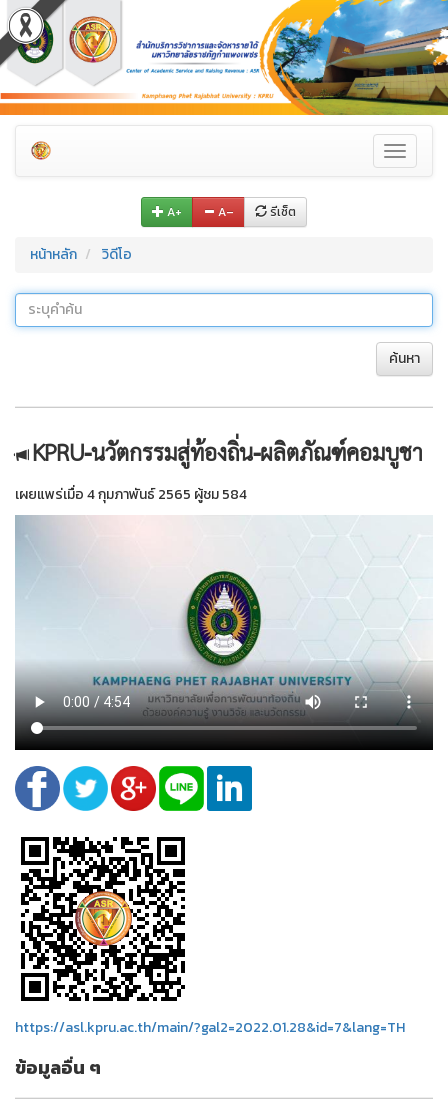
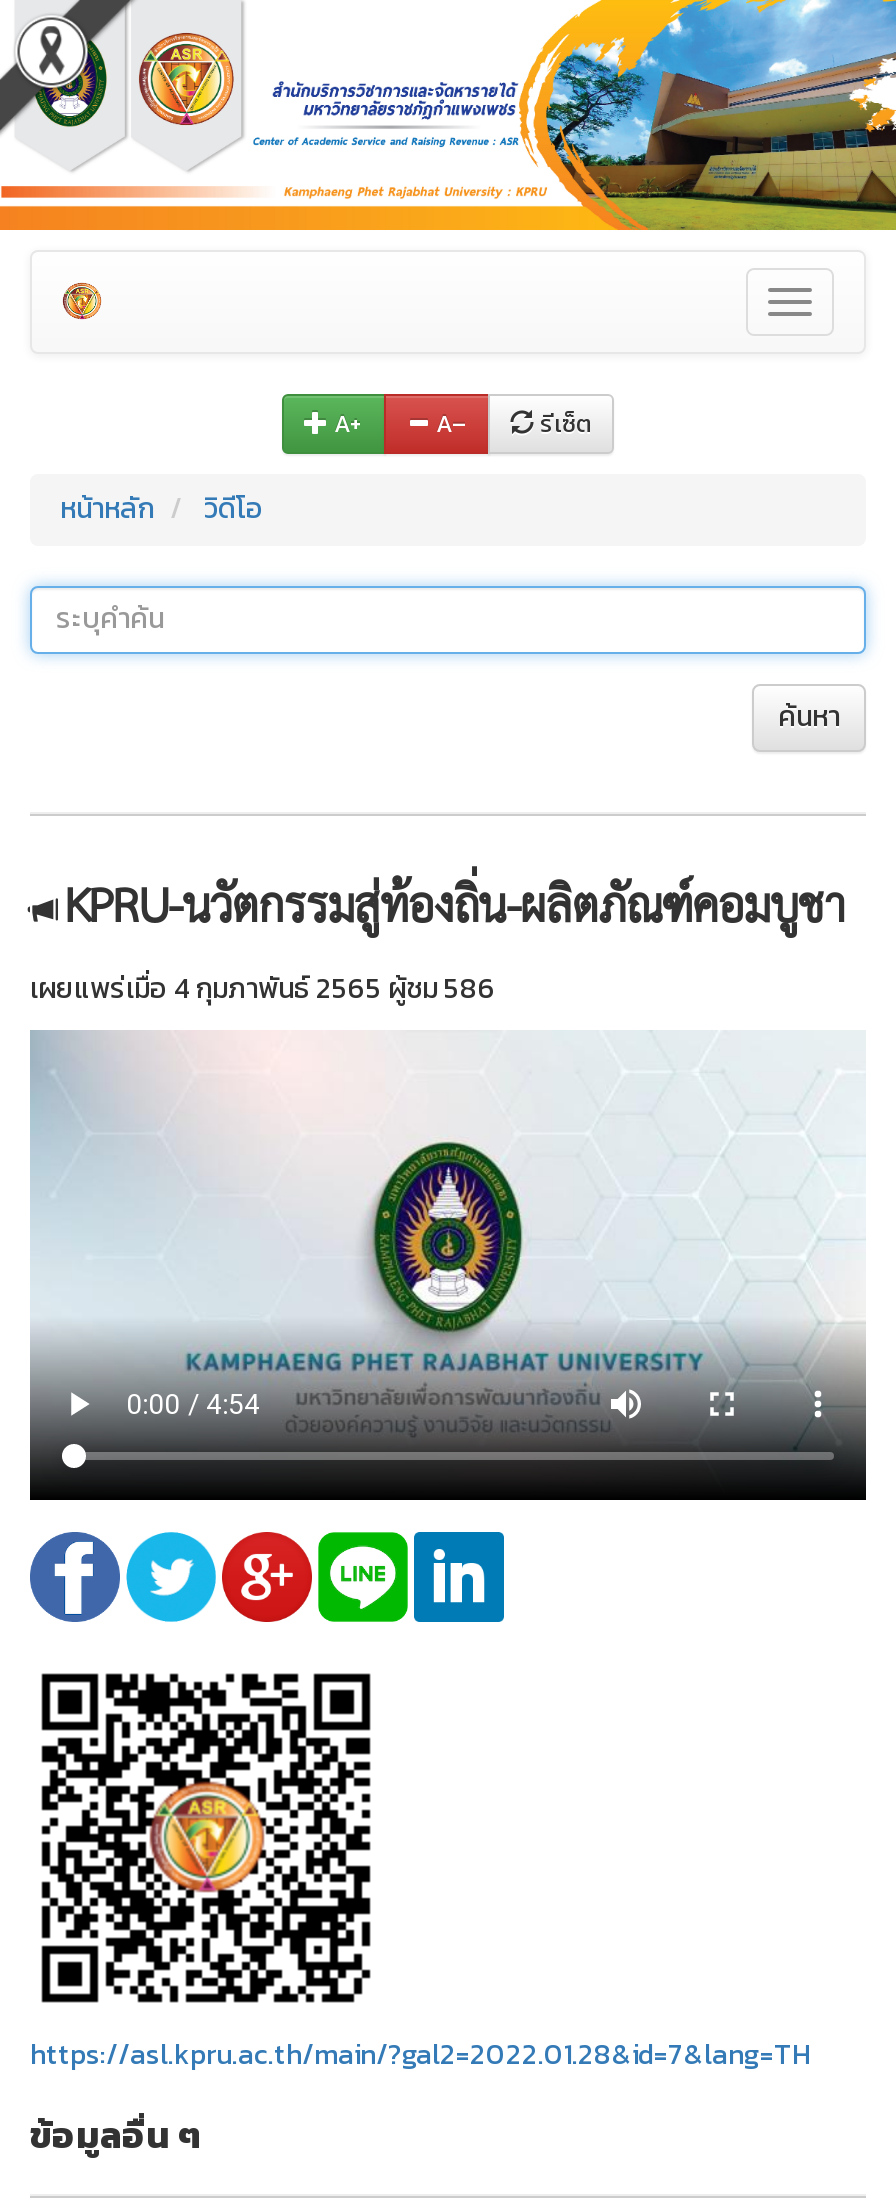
[15,484,247,505] เผยแพร่เมื่อ 4 กุมภาพันธ์ 2565 ผู้ชม 584 -> [30,968,496,1010] เผยแพร่เมื่อ 4 กุมภาพันธ์ 2565 ผู้ชม 586

